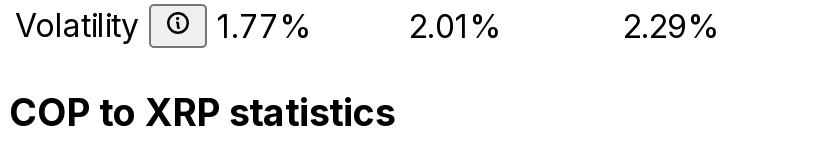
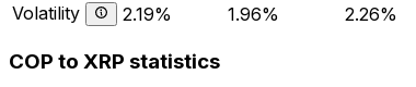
[15,4,311,45] Volatility 1.77% -> [12,2,172,25] Volatility 2.19%
[409,5,501,45] 2.01% -> [228,3,279,25] 1.96%
[623,5,719,45] 2.29% -> [345,3,397,25] 2.26%

